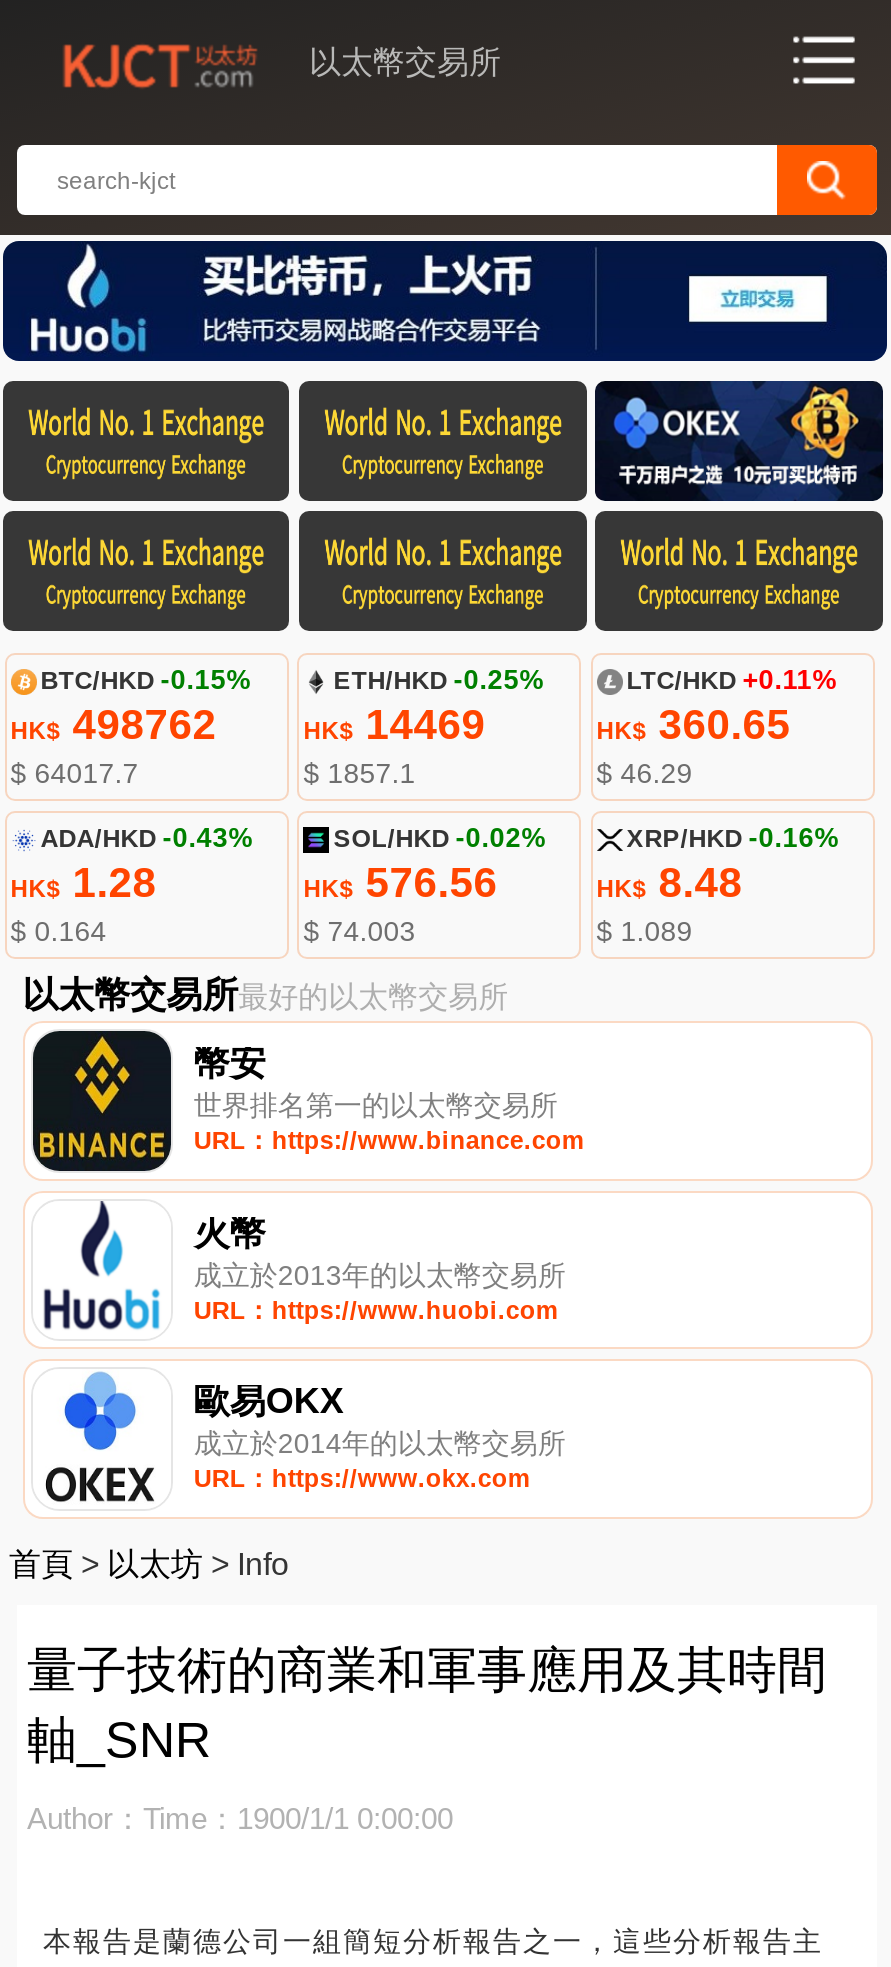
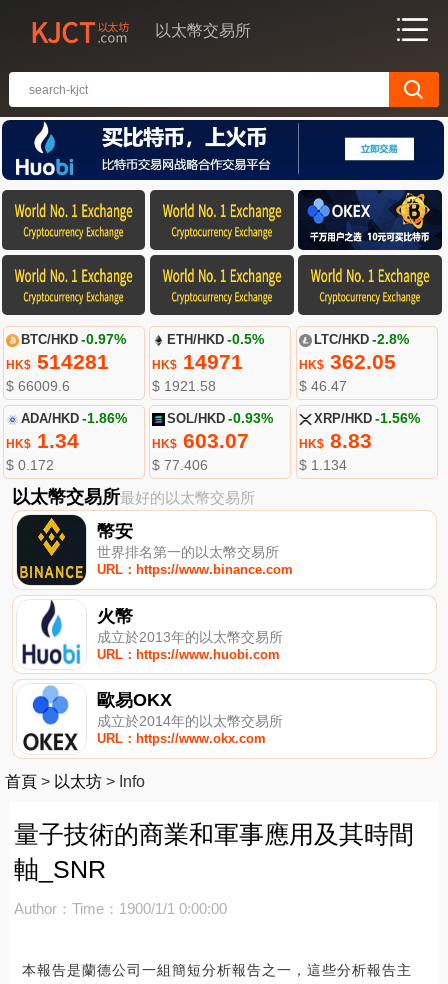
[11,665,251,789] BTC/HKD -0.15% | HK$498762 | $ 64017.7 -> [6,332,126,394] BTC/HKD -0.97% | HK$514281 | $ 66009.6
[304,665,544,789] ETH/HKD -0.25% | HK$14469 | $ 1857.1 -> [152,332,264,394] ETH/HKD -0.5% | HK$14971 | $ 1921.58
[597,665,837,789] LTC/HKD +0.11% | HK$360.65 | $ 46.29 -> [299,332,409,394] LTC/HKD -2.8% | HK$362.05 | $ 46.47
[11,823,253,947] ADA/HKD -0.43% | HK$1.28 | $ 0.164 -> [6,411,127,473] ADA/HKD -1.86% | HK$1.34 | $ 0.172
[304,823,546,947] SOL/HKD -0.02% | HK$576.56 | $ 74.003 -> [152,411,273,473] SOL/HKD -0.93% | HK$603.07 | $ 77.406
[597,823,839,947] XRP/HKD -0.16% | HK$8.48 | $ 1.089 -> [299,411,420,473] XRP/HKD -1.56% | HK$8.83 | $ 1.134

